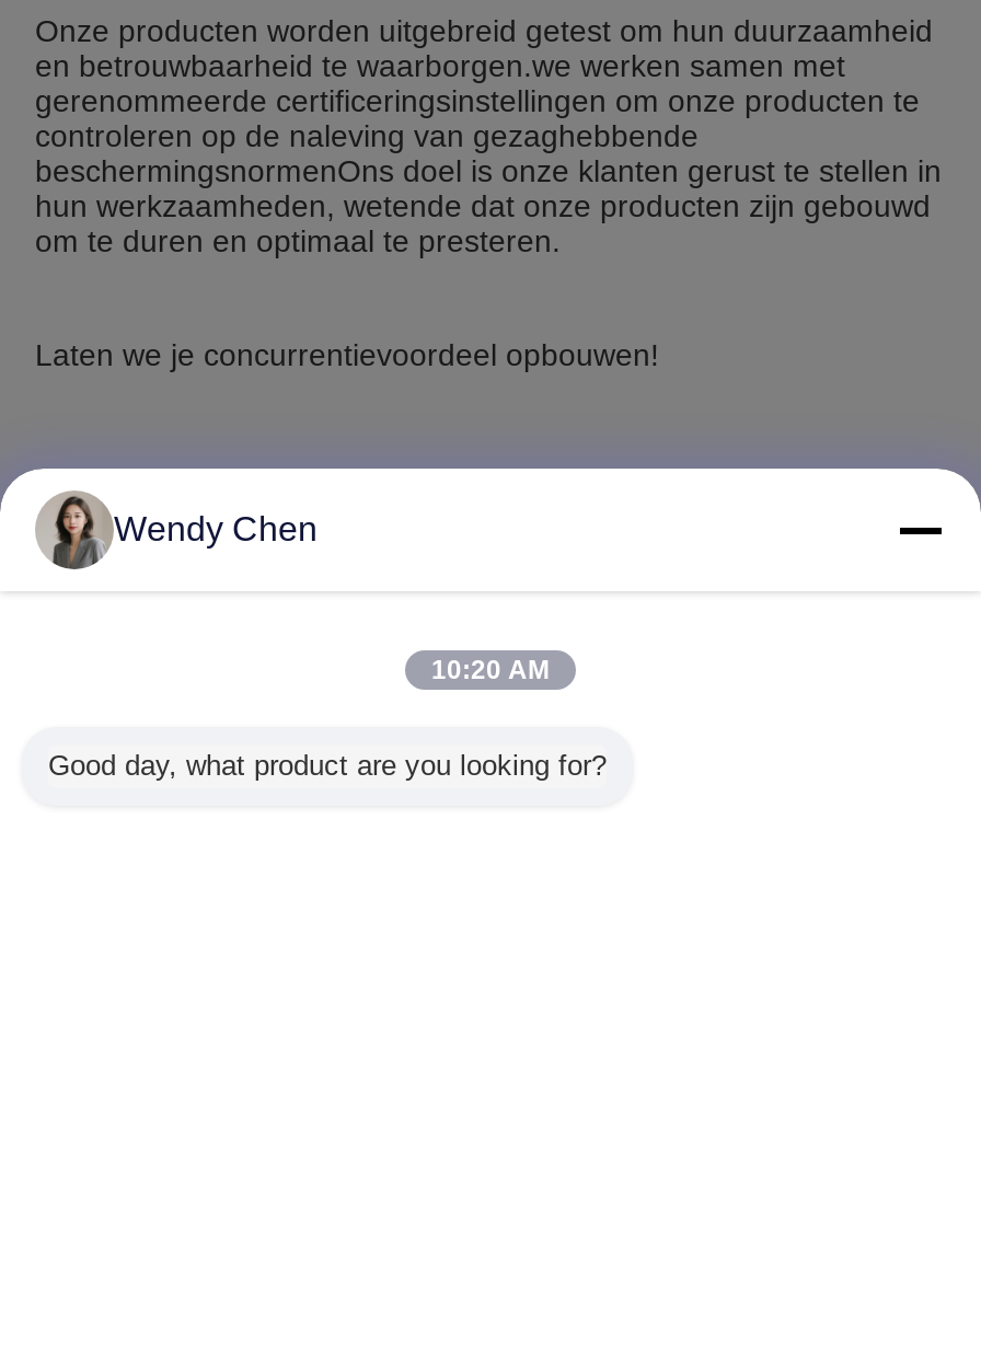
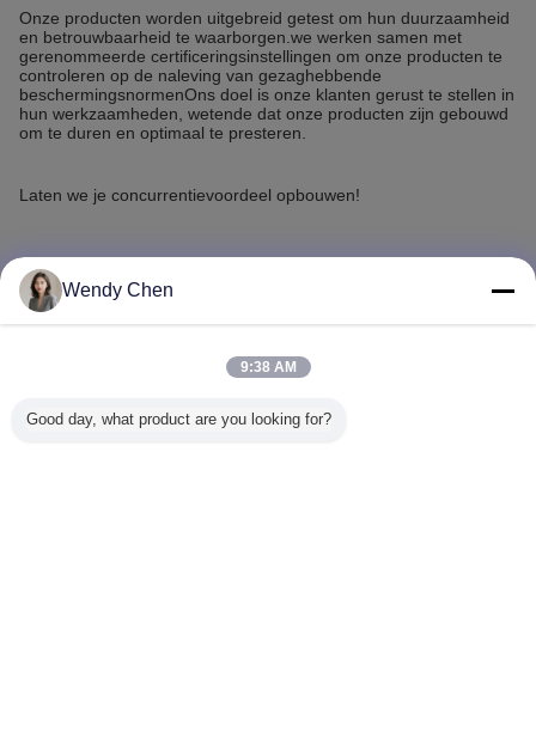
[431,655,550,685] 10:20 AM -> [240,359,296,375] 9:38 AM

